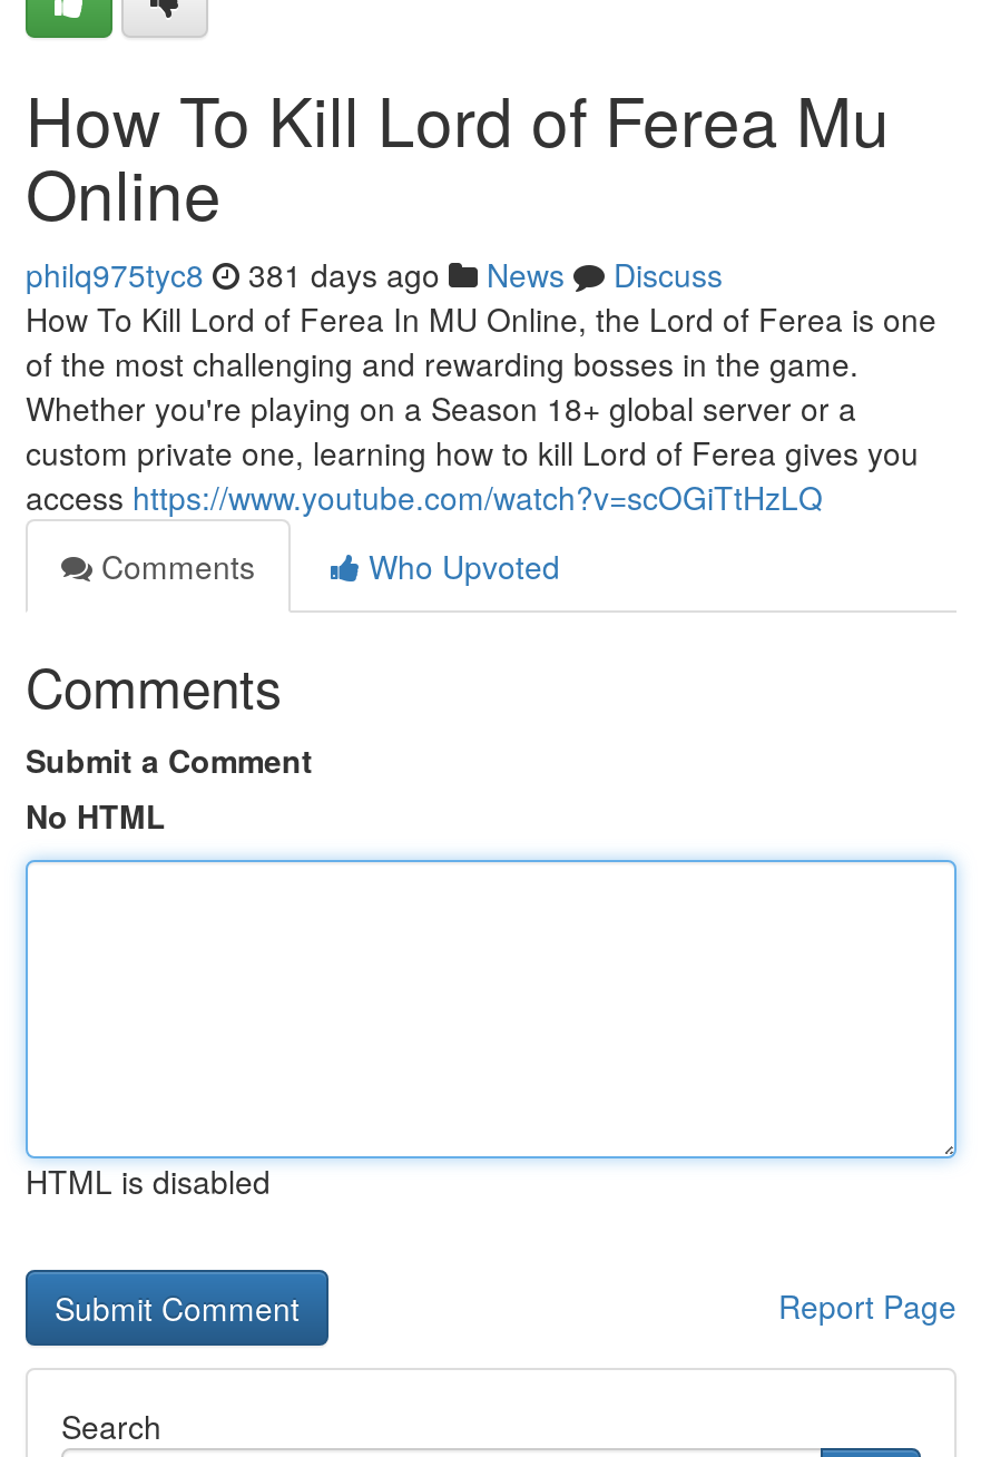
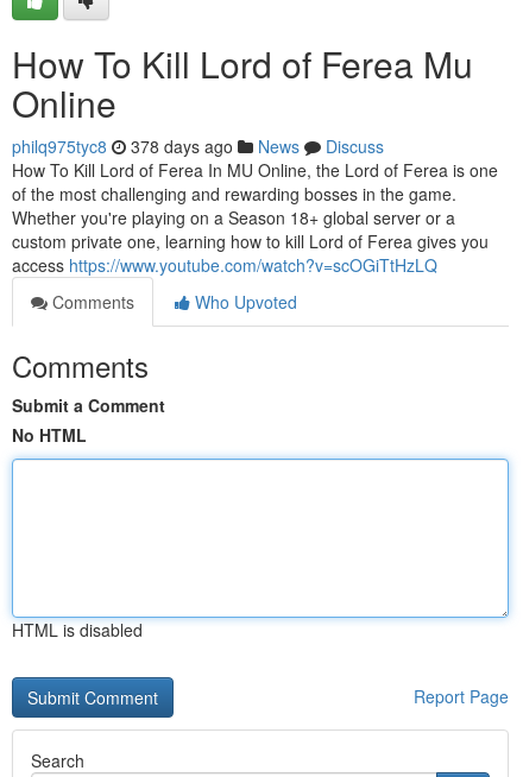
[26,252,723,296] philq975tyc8 381 days ago News Discuss -> [12,134,384,158] philq975tyc8 378 days ago News Discuss

